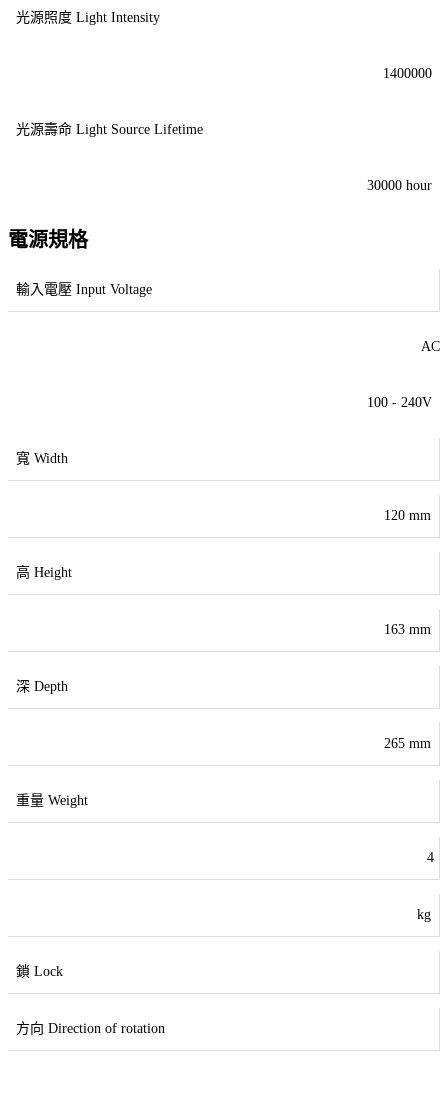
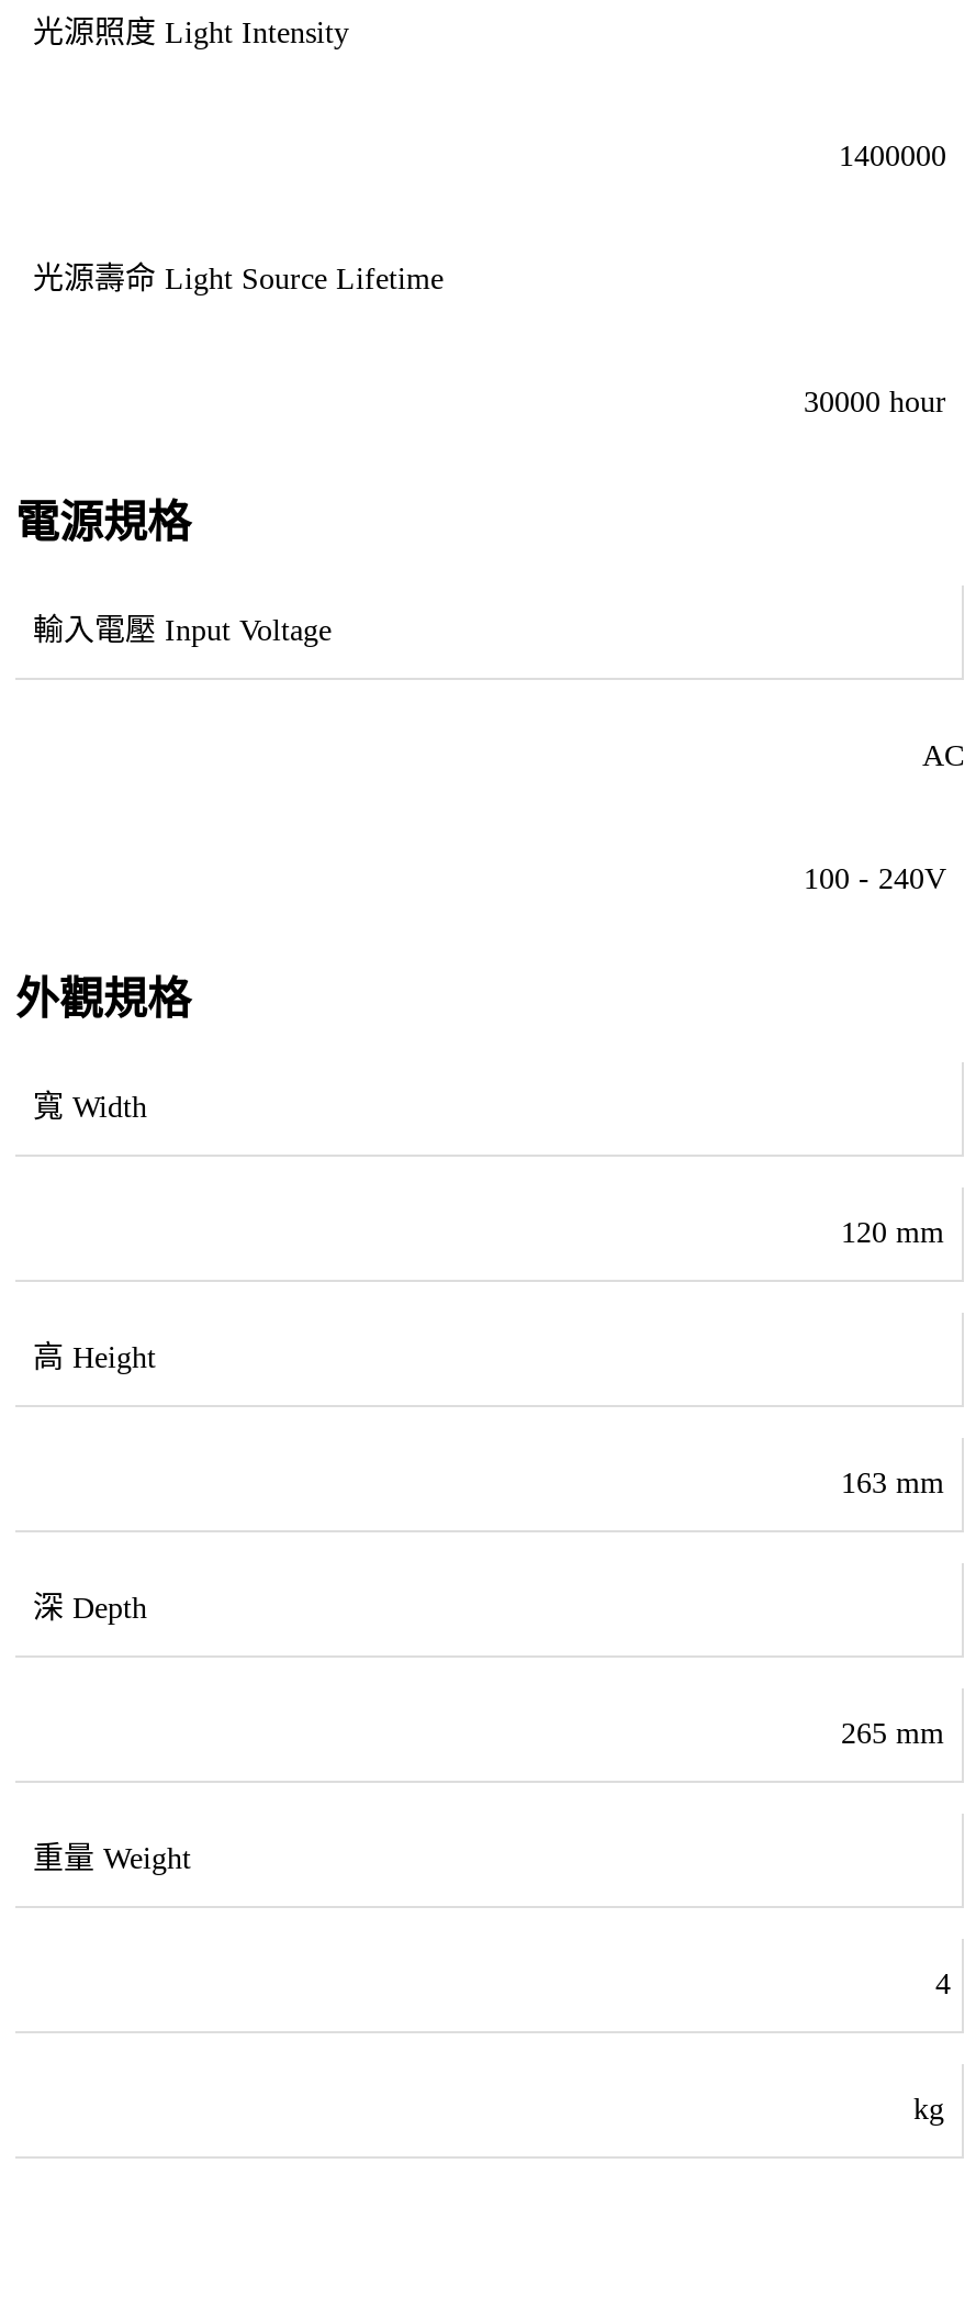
none -> [15,974,191,1023] 外觀規格
moved [16,451,434,922] -> [33,1092,951,2127]: 寬 Width | 120 mm | 高 Height | ... | 4 | kg
[16,964,63,979] 鎖 Lock -> none
[16,1021,165,1036] 方向 Direction of rotation -> none

